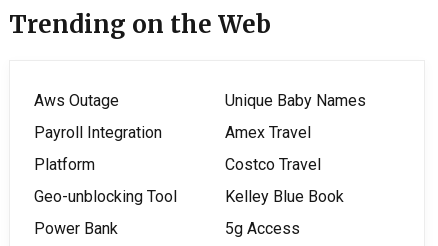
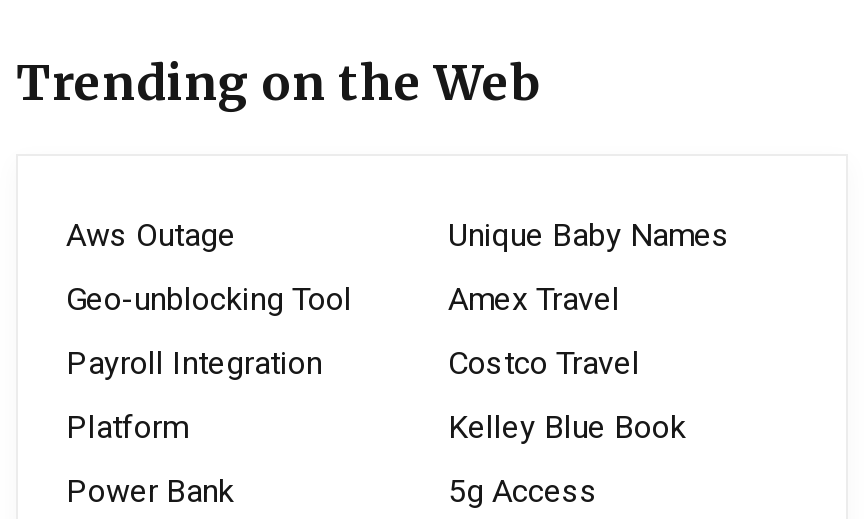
moved [34,123,162,174] -> [66,343,322,445]: Payroll Integration | Platform
moved [34,187,177,206] -> [66,279,352,317]: Geo-unblocking Tool

